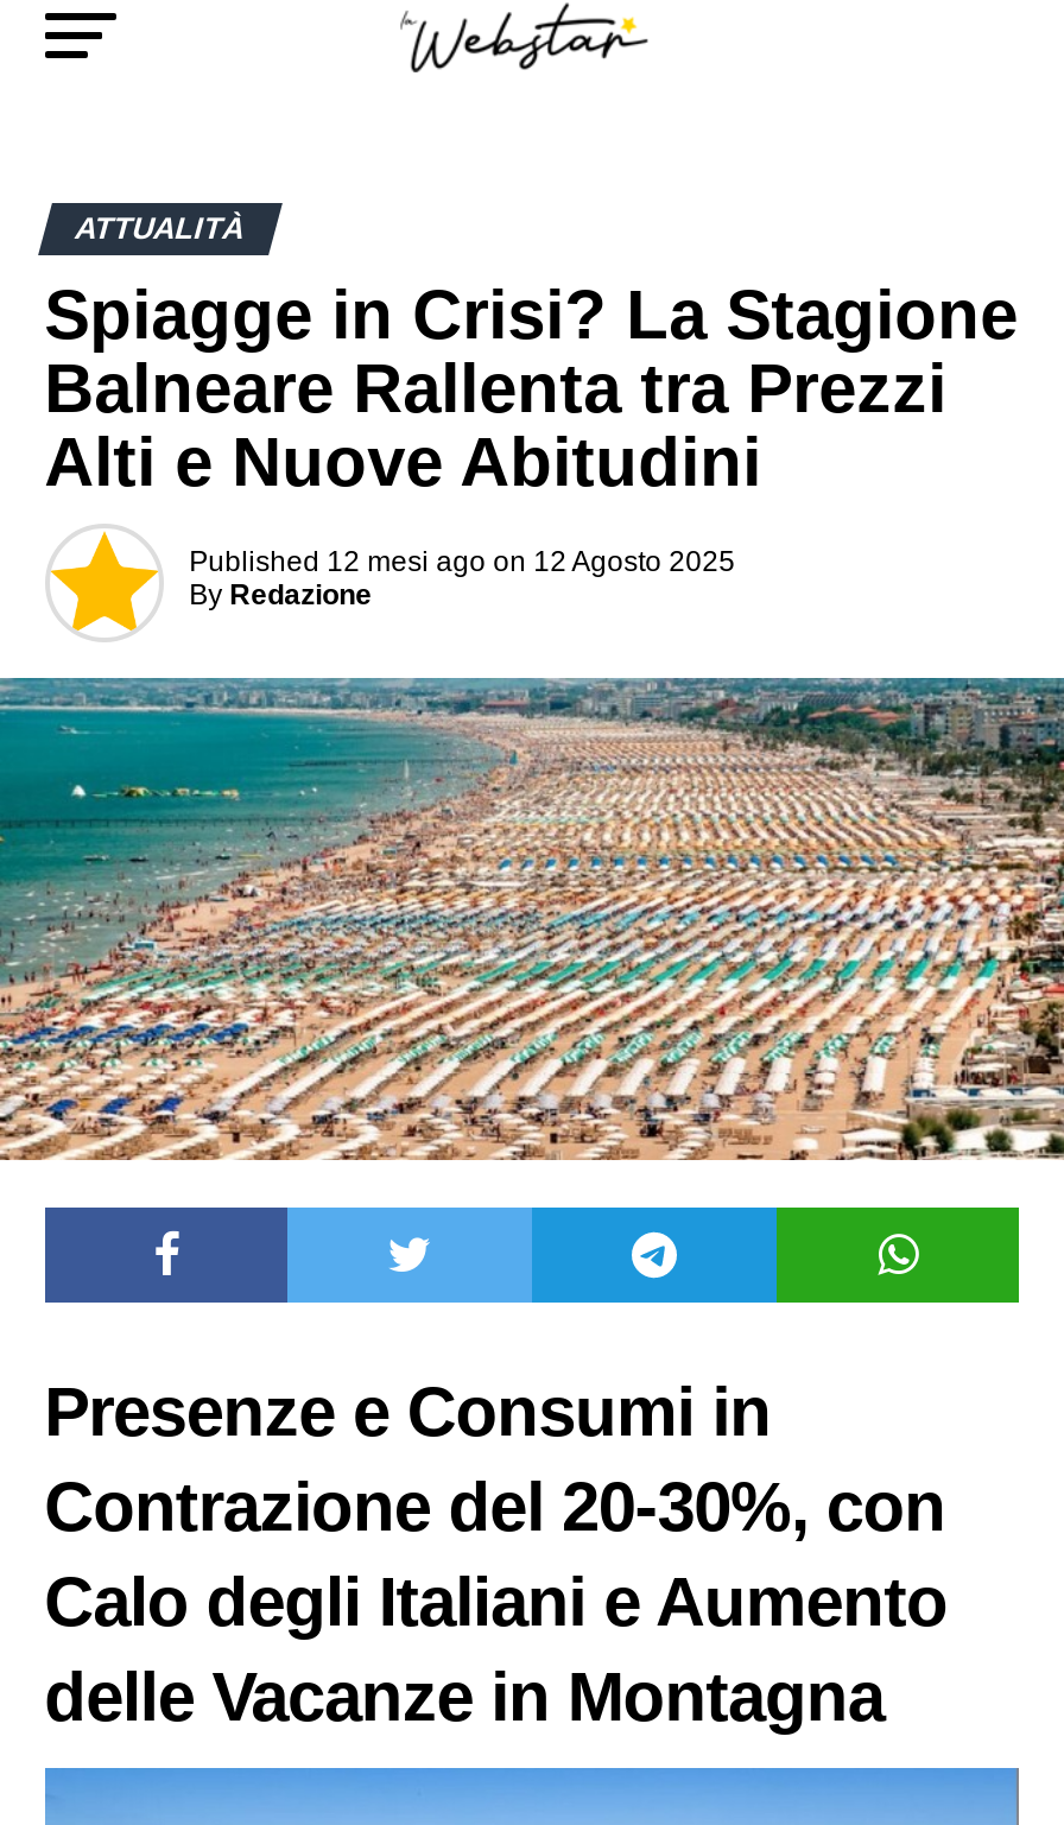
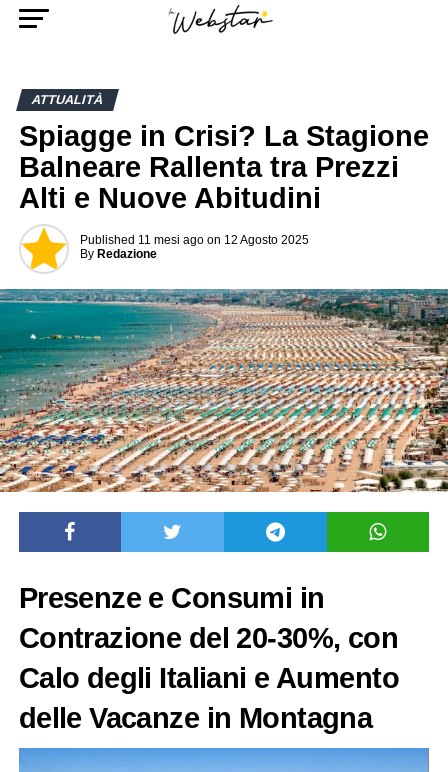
[189,545,736,578] Published 12 mesi ago on 12 Agosto 2025 -> [80,233,309,247] Published 11 mesi ago on 12 Agosto 2025

